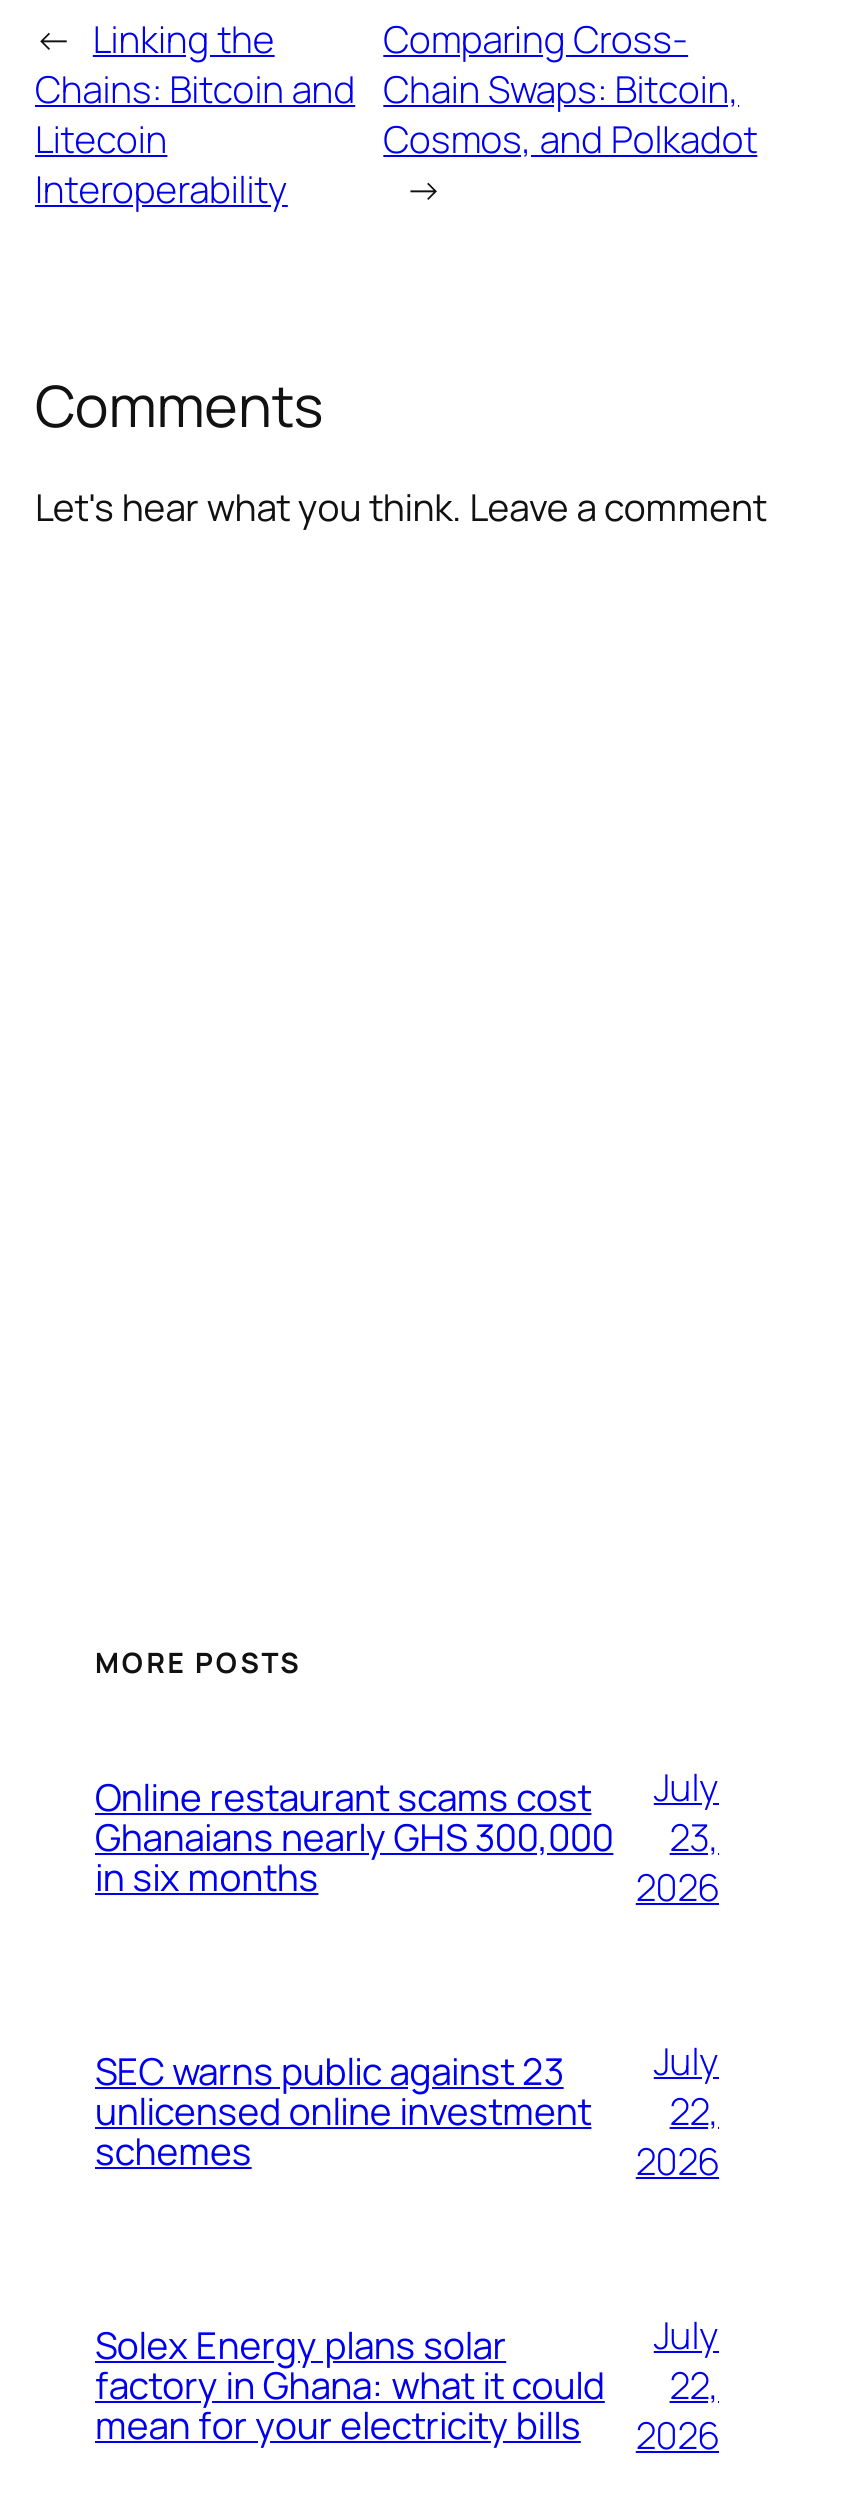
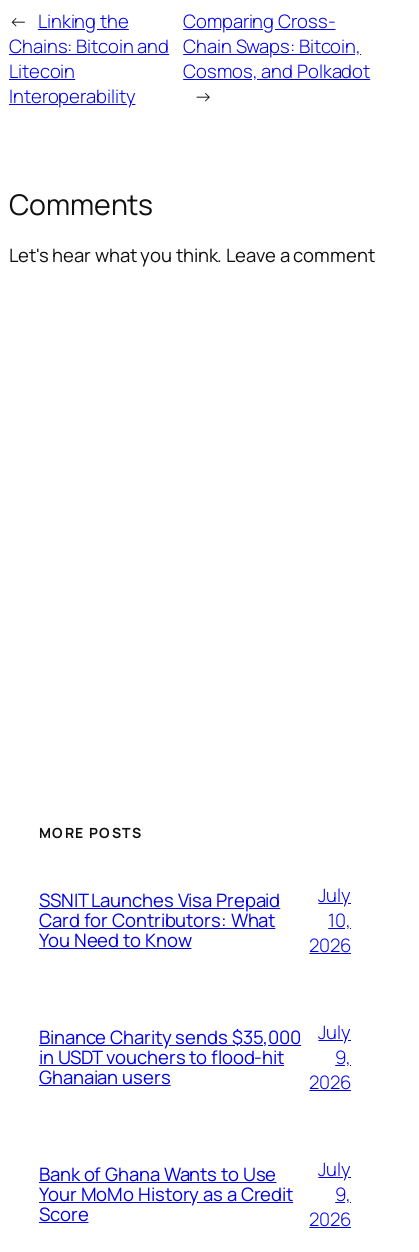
[95,1771,613,1903] Online restaurant scams cost | Ghanaians nearly GHS 300,000 | in six months -> [39,887,280,953] SSNIT Launches Visa Prepaid | Card for Contributors: What | You Need to Know
[670,1810,719,1862] 23, -> [328,907,351,933] 10,
[95,2045,591,2177] SEC warns public against 23 | unlicensed online investment | schemes -> [39,1024,301,1090] Binance Charity sends $35,000 | in USDT vouchers to flood-hit | Ghanaian users
[670,2084,719,2136] 22, -> [335,1044,351,1070] 9,
[95,2319,605,2451] Solex Energy plans solar | factory in Ghana: what it could | mean for your electricity bills -> [39,1161,293,1227] Bank of Ghana Wants to Use | Your MoMo History as a Credit | Score
[670,2358,719,2410] 22, -> [335,1181,351,1207] 9,

